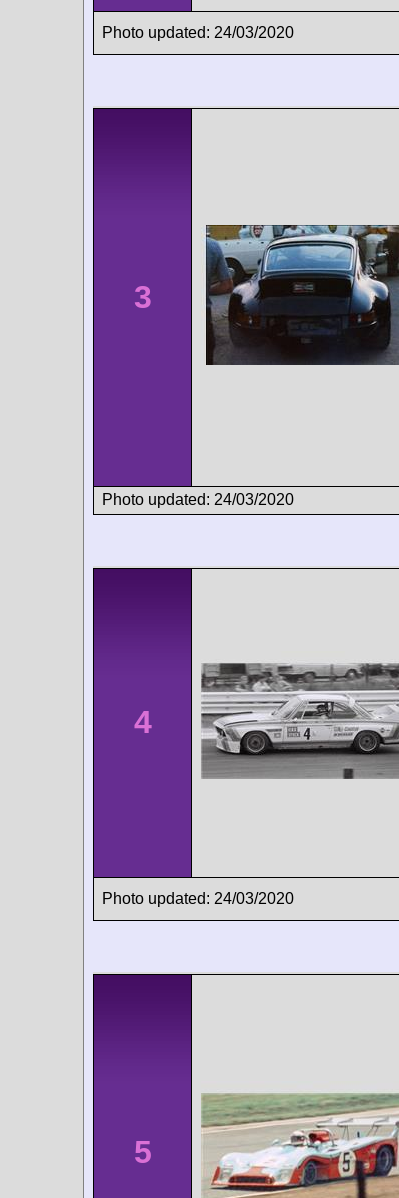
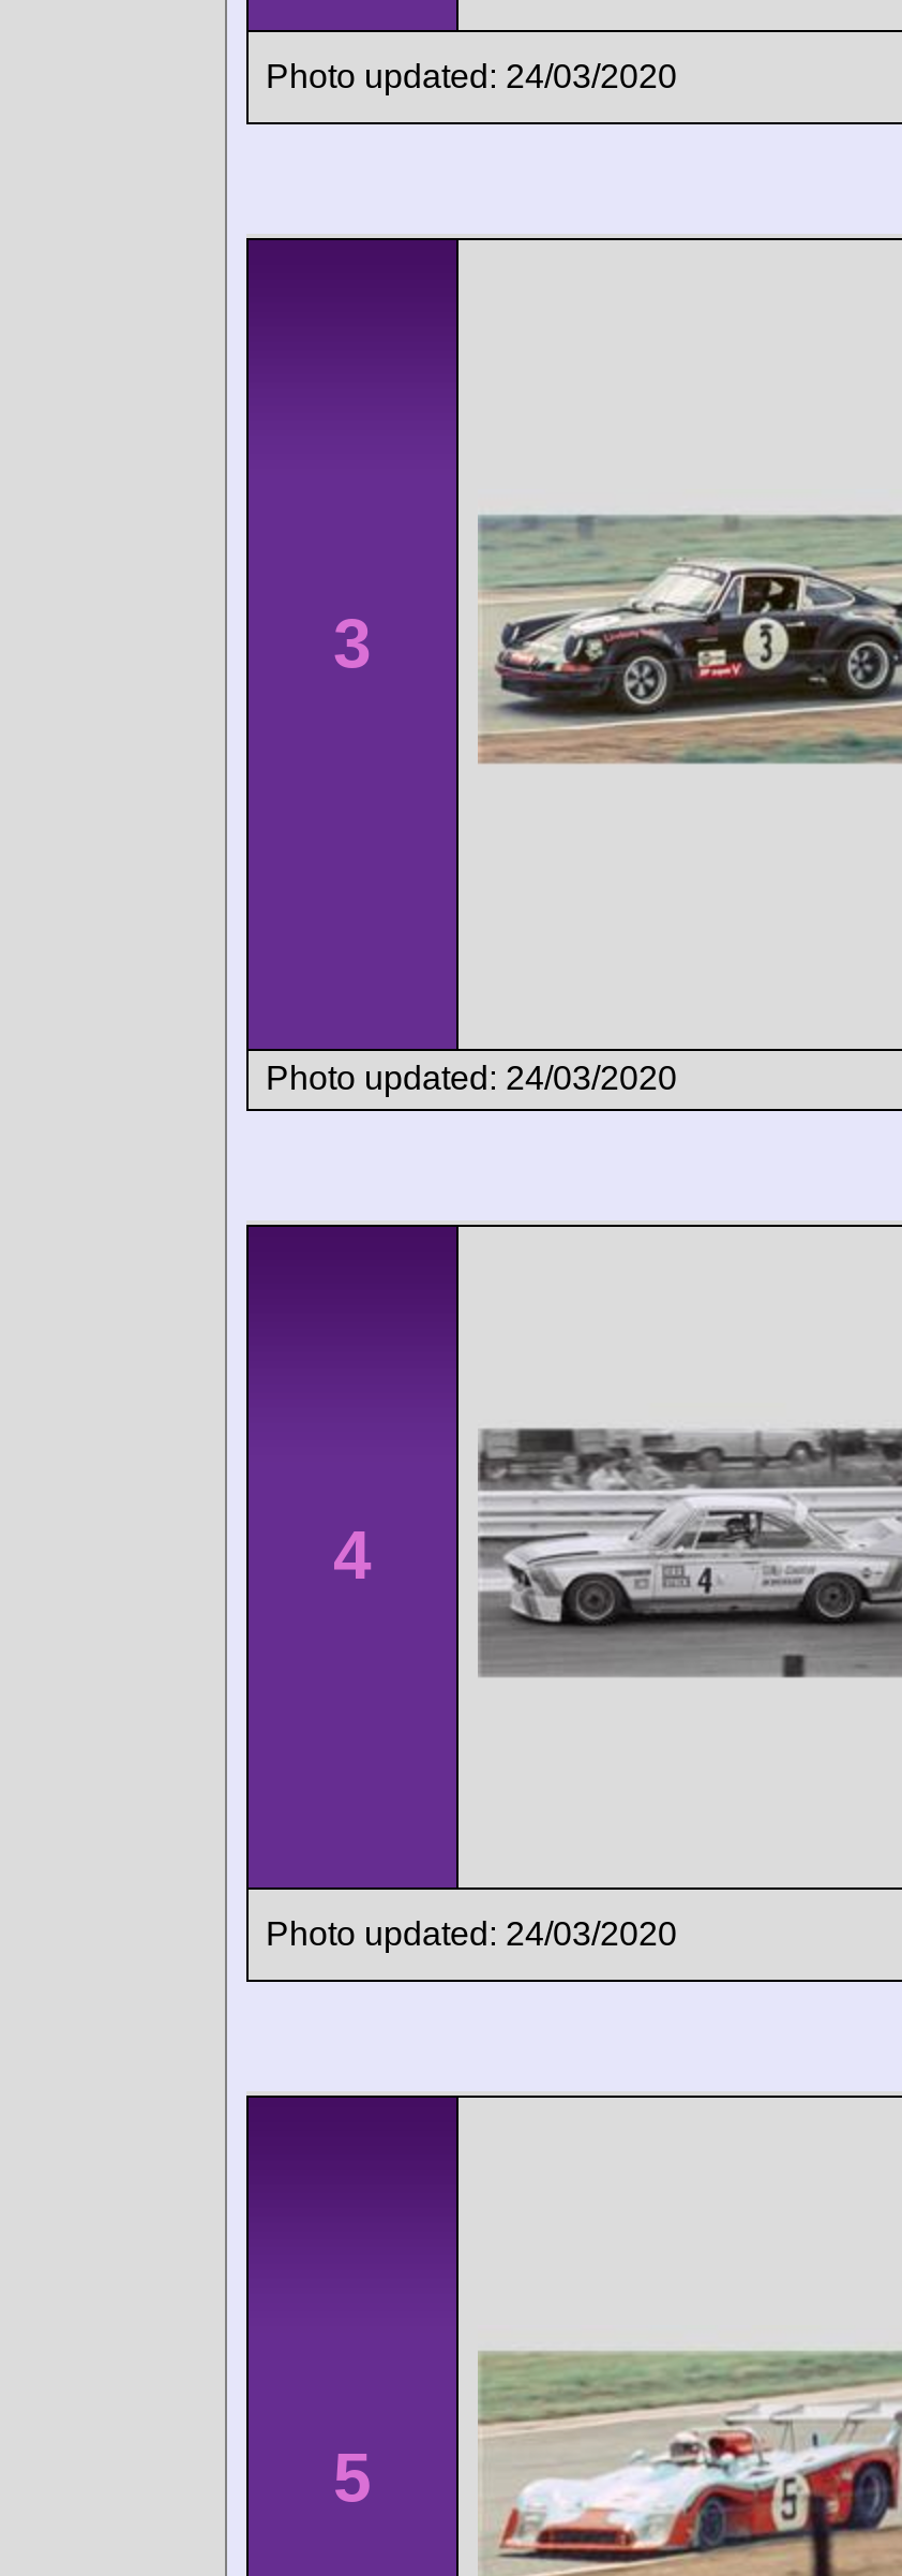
[202,224,396,366] [image] -> [478,489,896,789] [image]

